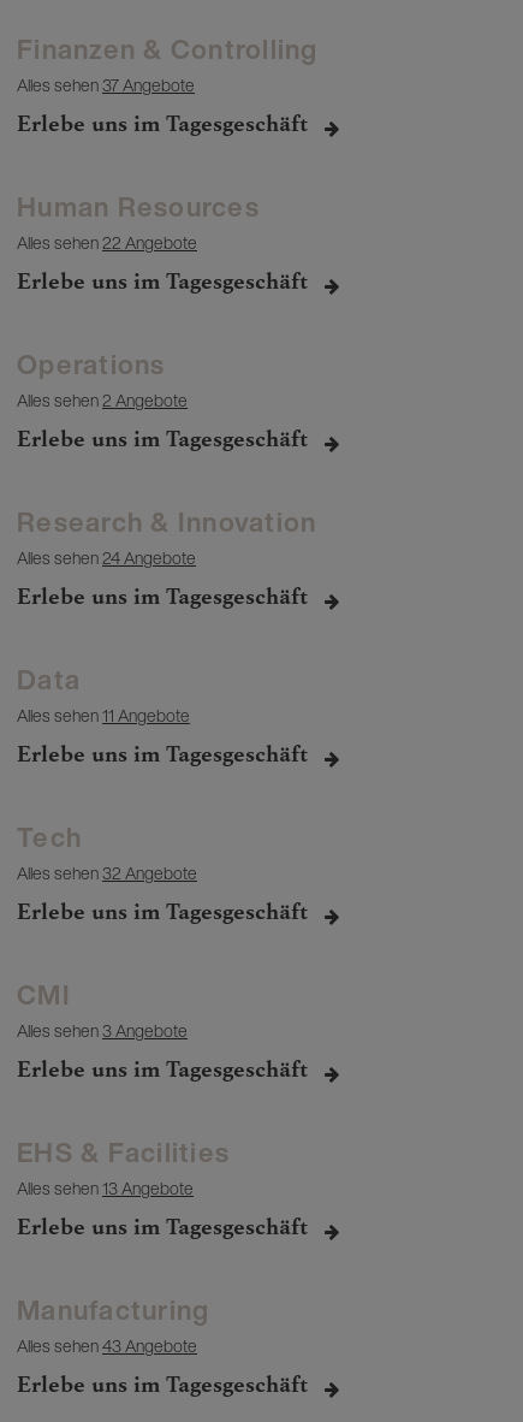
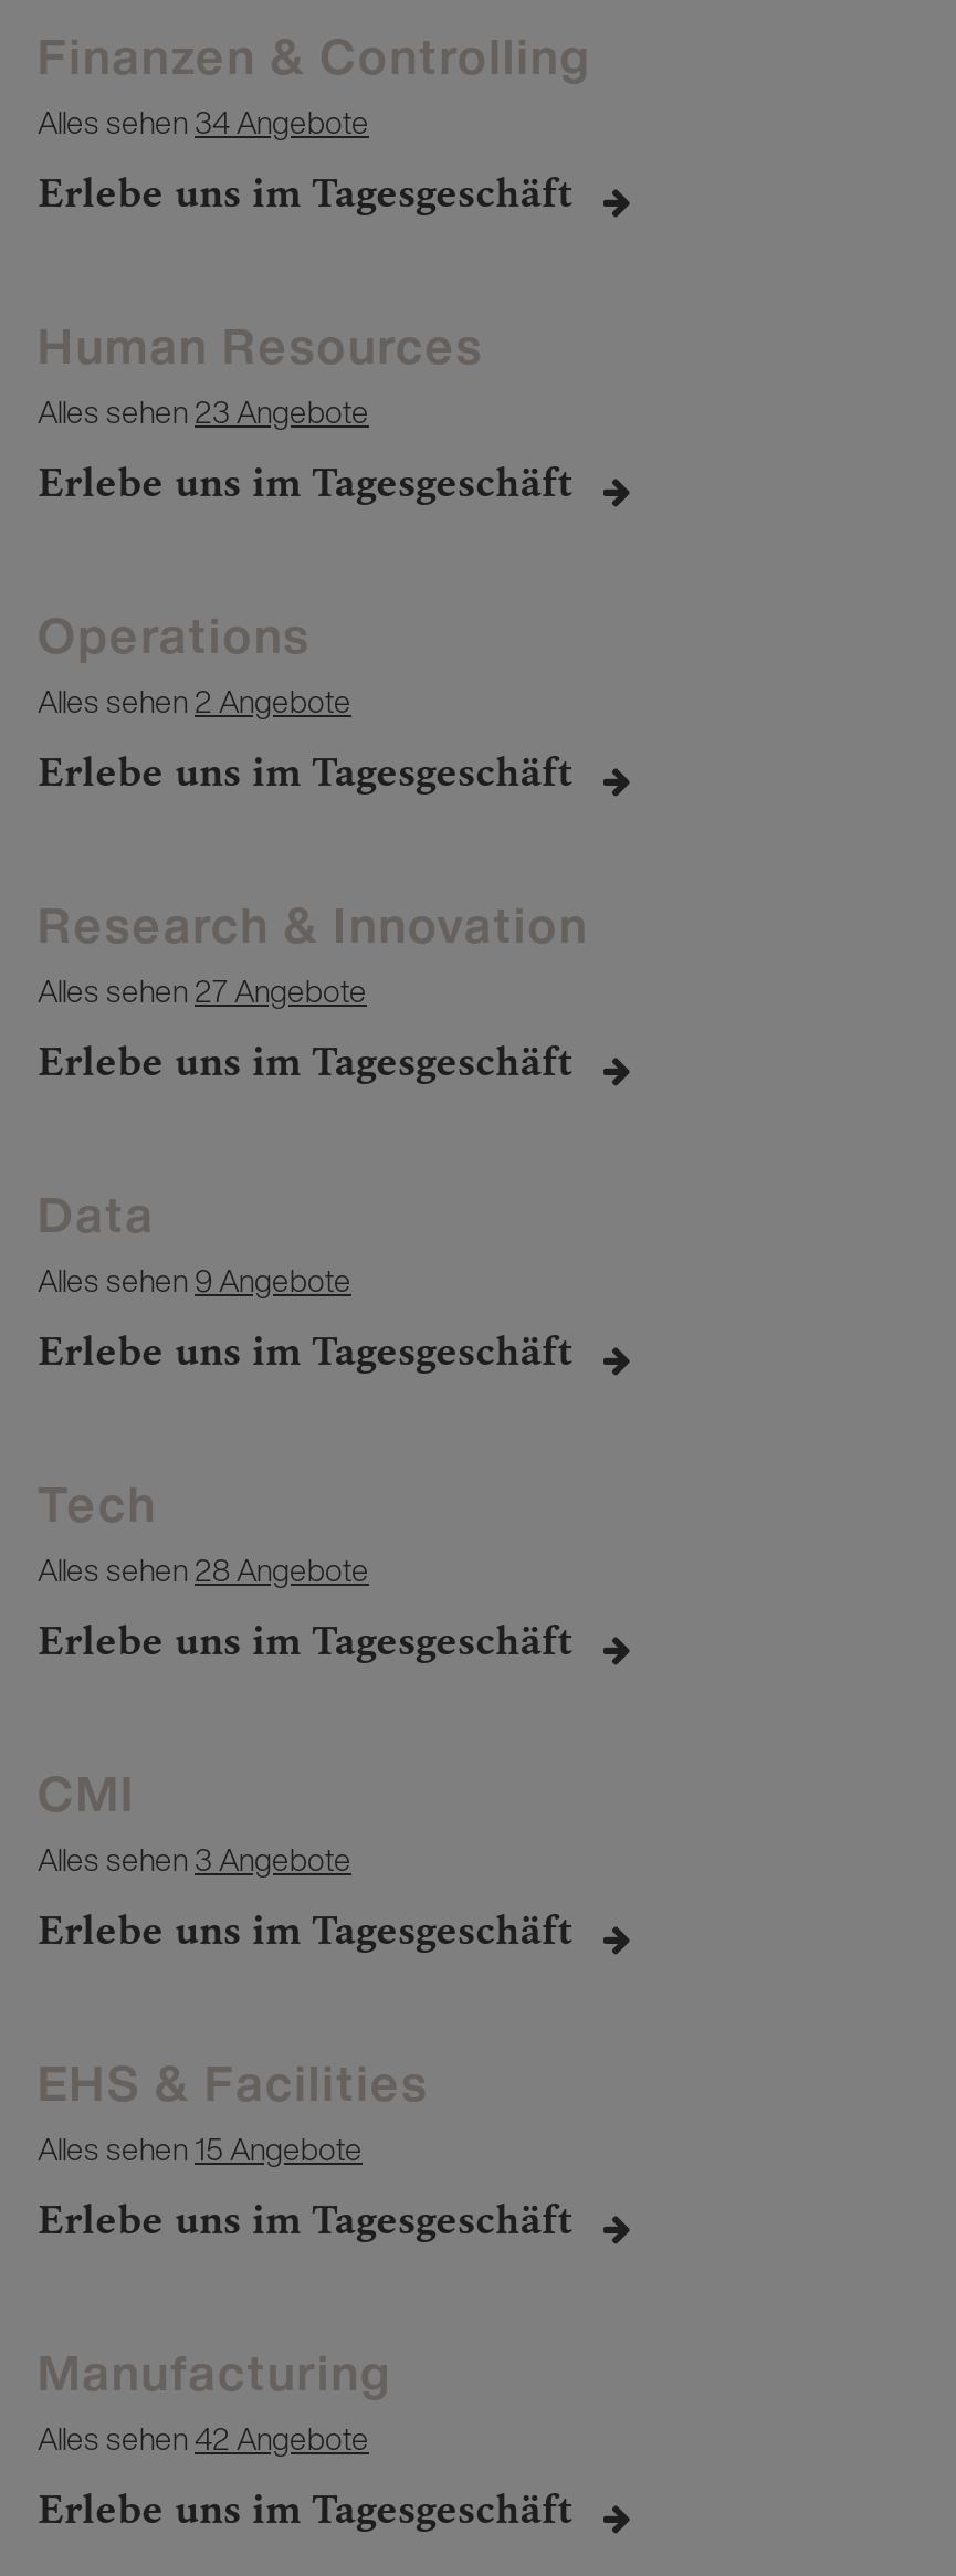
[17,72,195,97] Alles sehen 37 Angebote -> [38,98,369,145] Alles sehen 34 Angebote
[17,230,197,255] Alles sehen 22 Angebote -> [38,388,369,434] Alles sehen 23 Angebote
[17,545,196,570] Alles sehen 24 Angebote -> [38,967,367,1013] Alles sehen 27 Angebote
[17,703,190,728] Alles sehen 11 Angebote -> [38,1257,351,1303] Alles sehen 9 Angebote
[17,860,197,885] Alles sehen 32 Angebote -> [38,1546,369,1592] Alles sehen 28 Angebote
[17,1175,194,1201] Alles sehen 13 Angebote -> [38,2125,363,2172] Alles sehen 15 Angebote
[17,1333,197,1358] Alles sehen 43 Angebote -> [38,2415,369,2461] Alles sehen 42 Angebote

